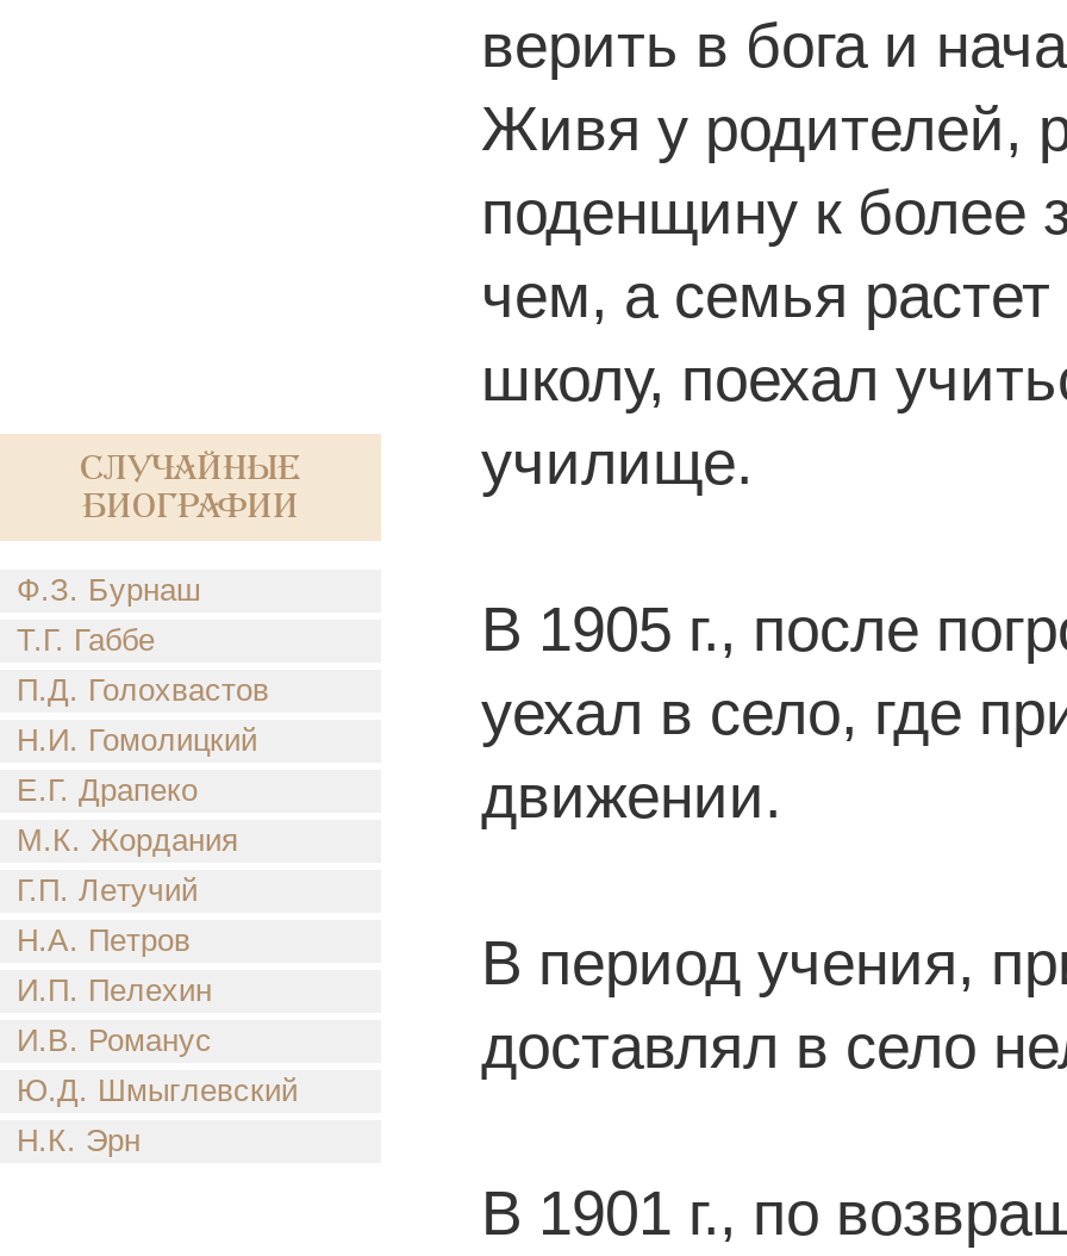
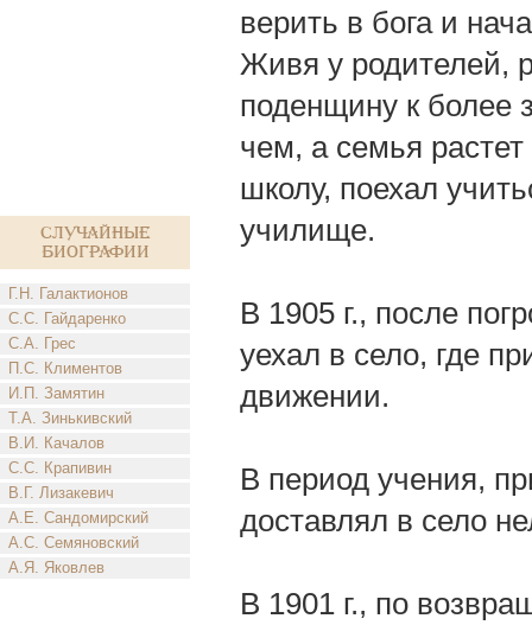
[17,572,298,1158] Ф.З. Бурнаш | Т.Г. Габбе | П.Д. Голохвастов | Н.И. Гомолицкий | Е.Г. Драпеко | М.К. Жордания | Г.П. Летучий | Н.А. Петров | И.П. Пелехин | И.В. Романус | Ю.Д. Шмыглевский | Н.К. Эрн -> [8,285,148,576] Г.Н. Галактионов | С.С. Гайдаренко | С.А. Грес | П.С. Климентов | И.П. Замятин | Т.А. Зинькивский | В.И. Качалов | С.С. Крапивин | В.Г. Лизакевич | А.Е. Сандомирский | А.С. Семяновский | А.Я. Яковлев

